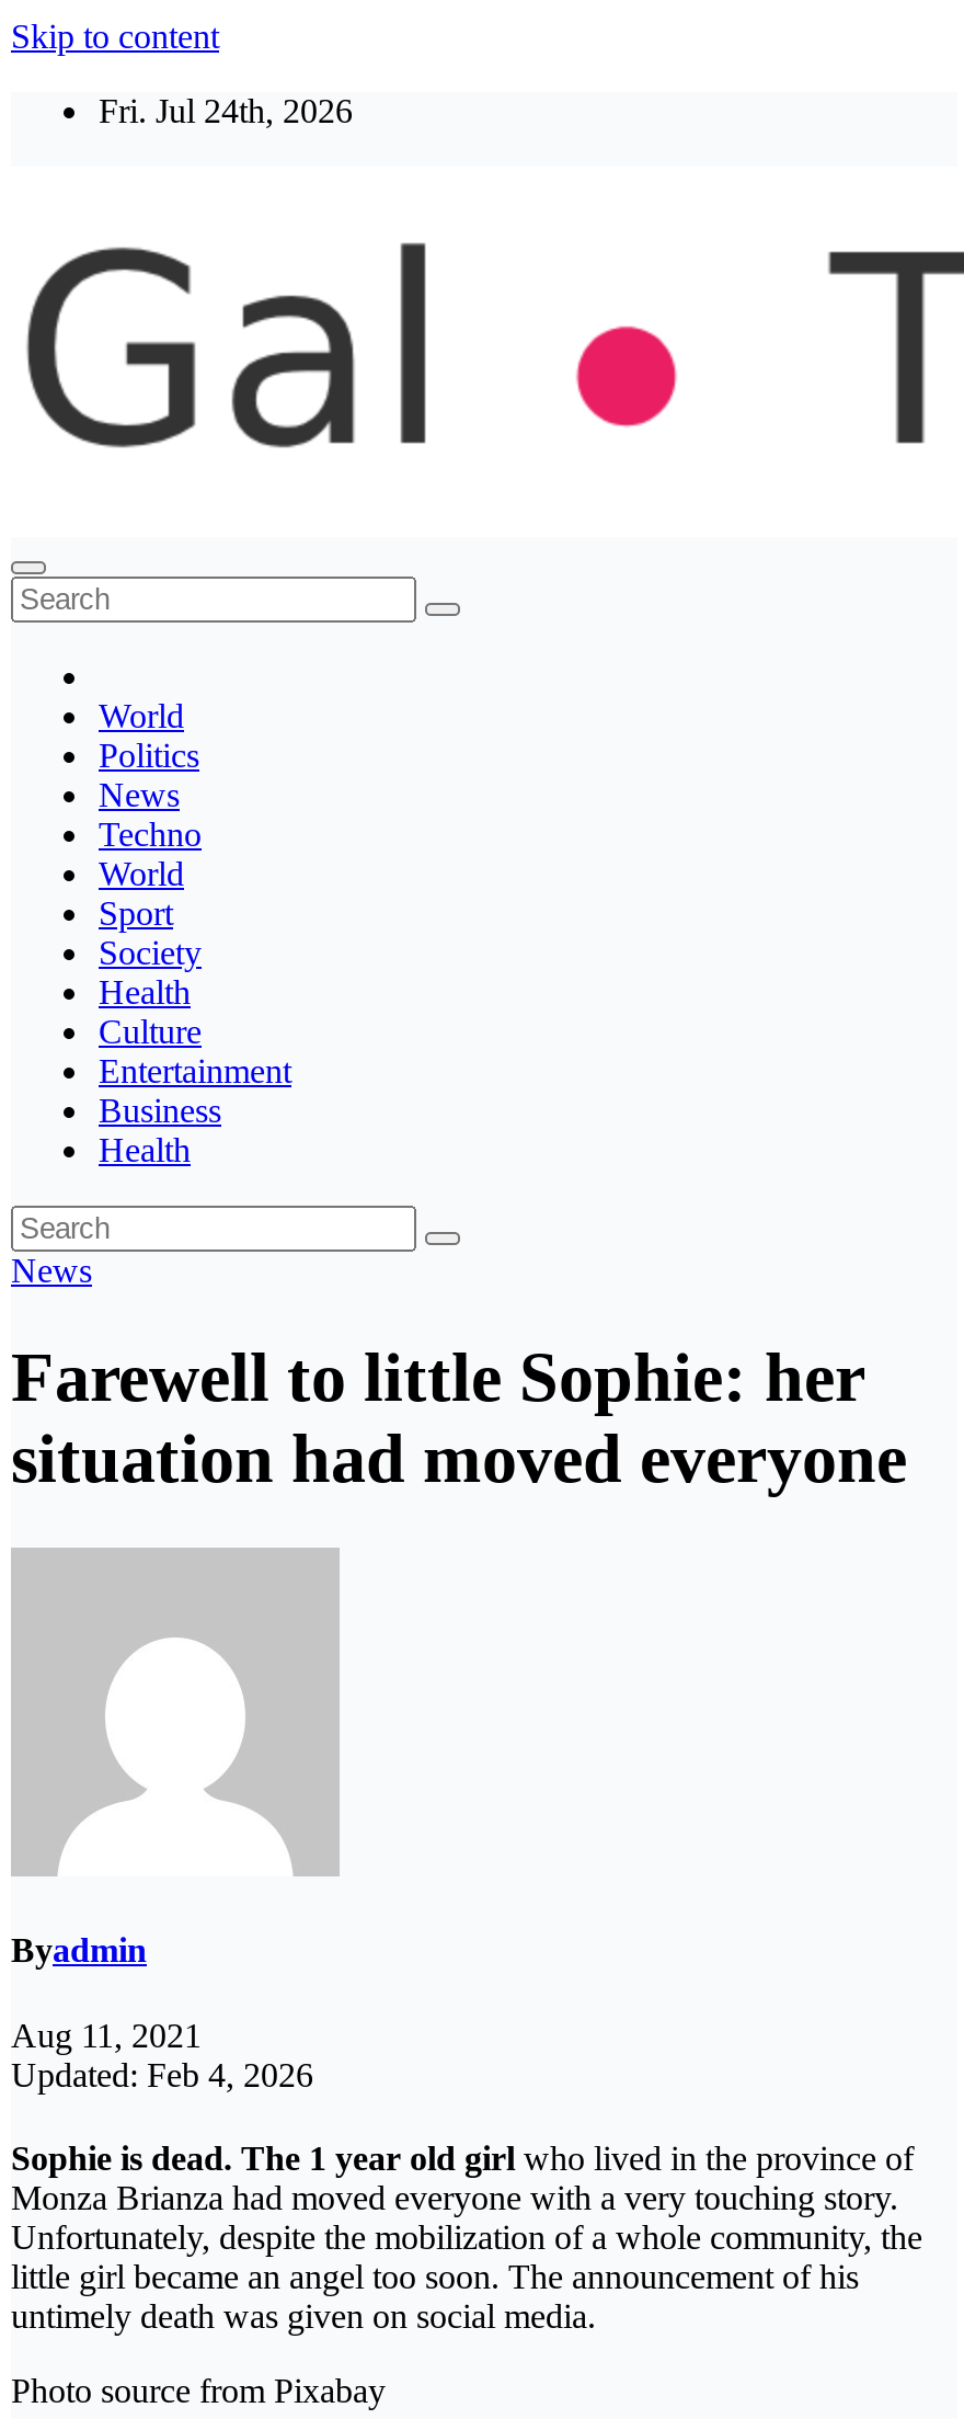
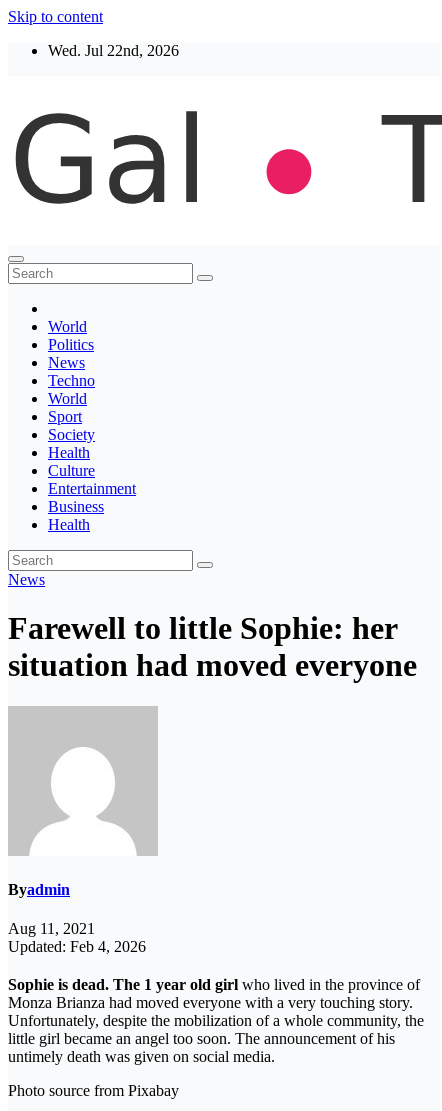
[99,92,353,129] Fri. Jul 24th, 2026 -> [48,42,179,59] Wed. Jul 22nd, 2026

